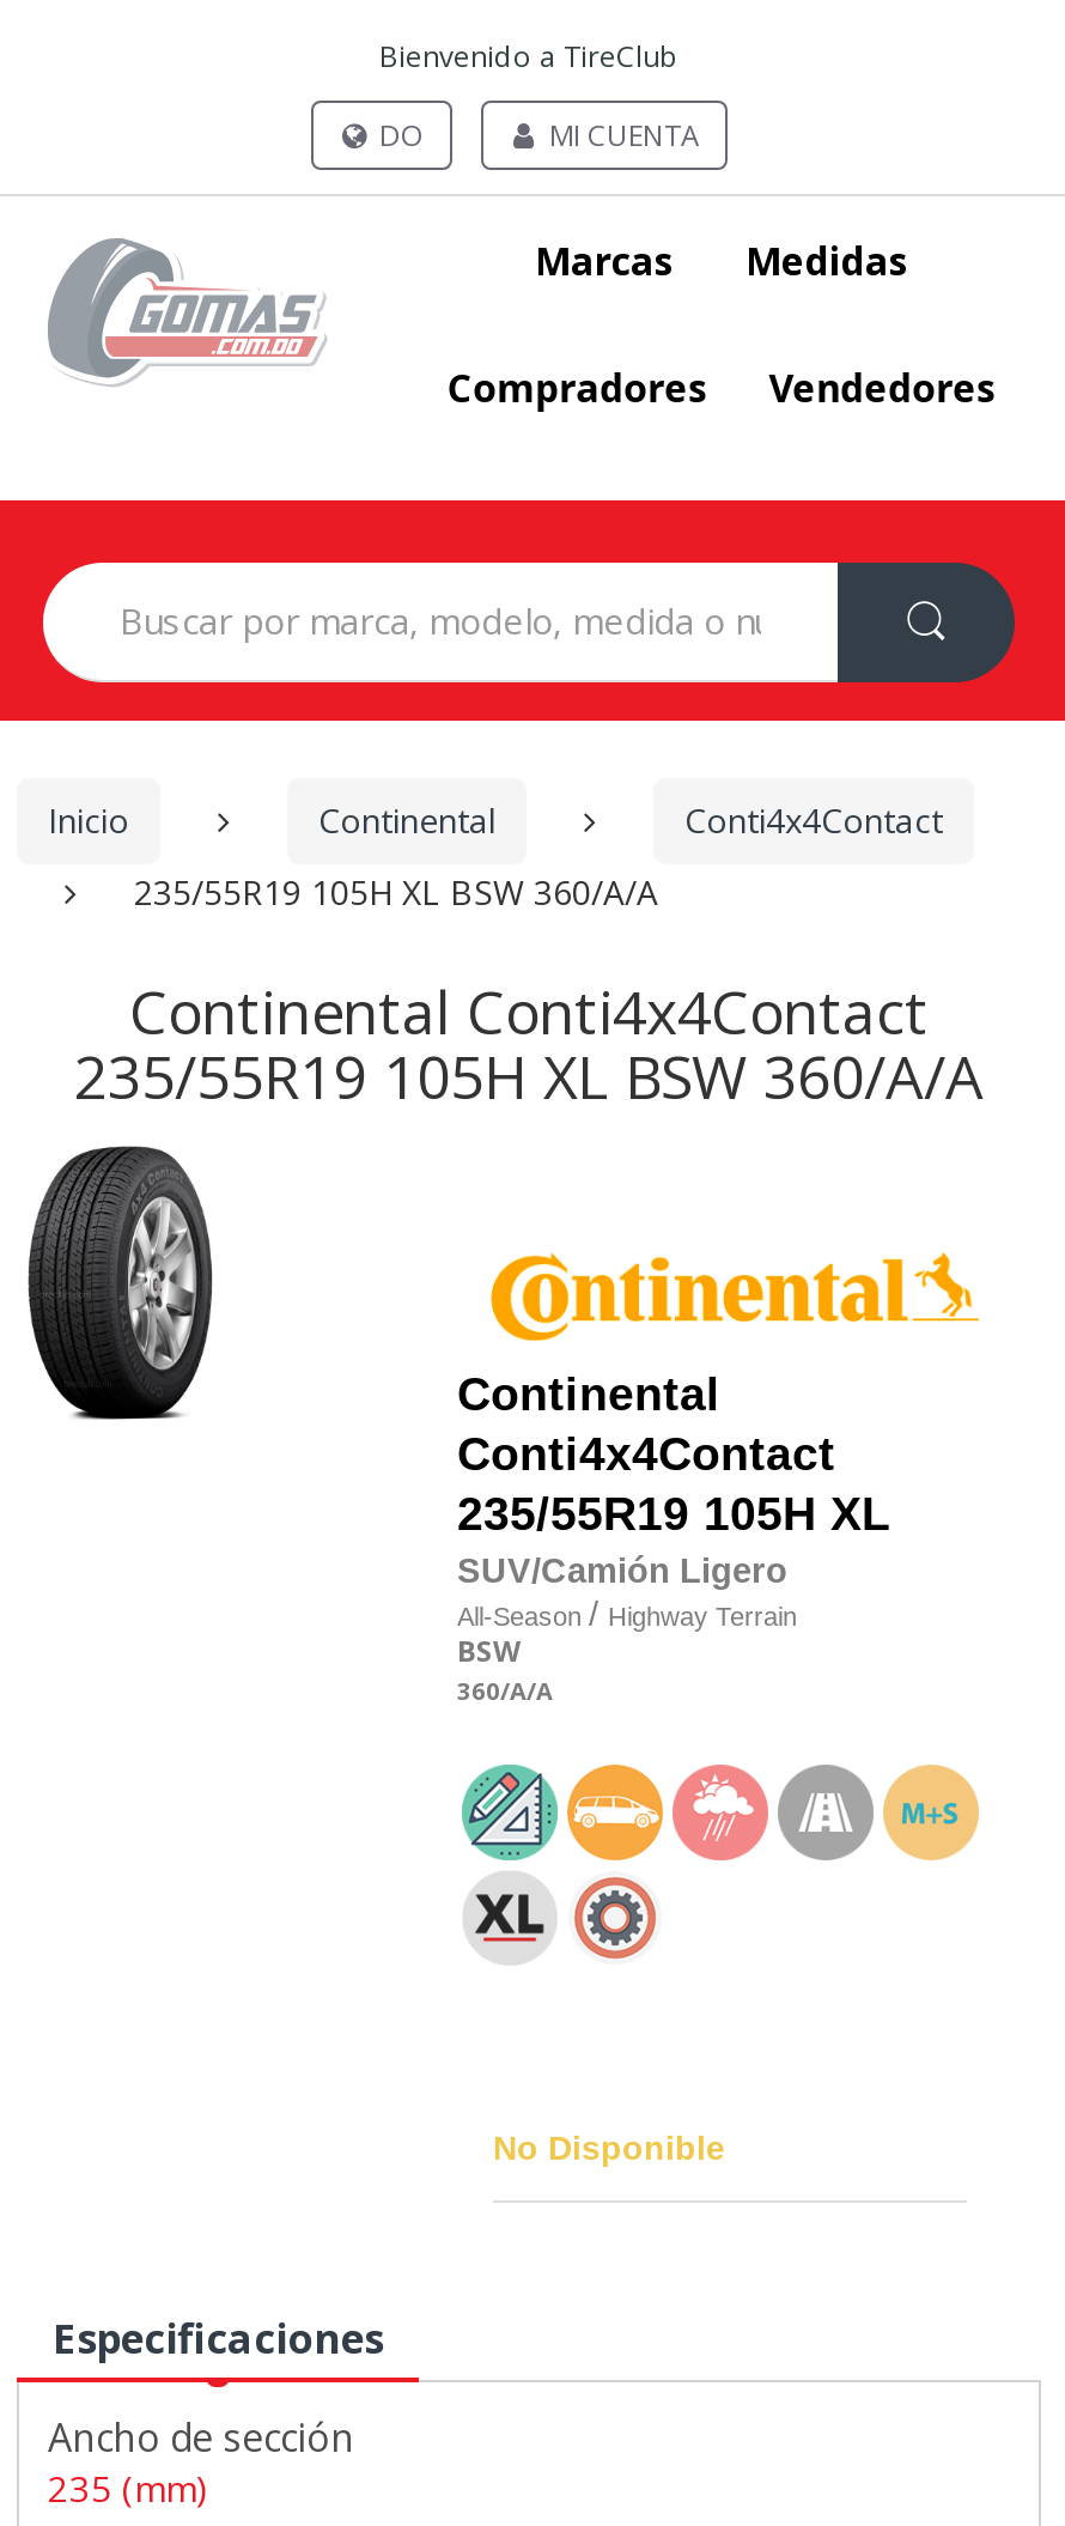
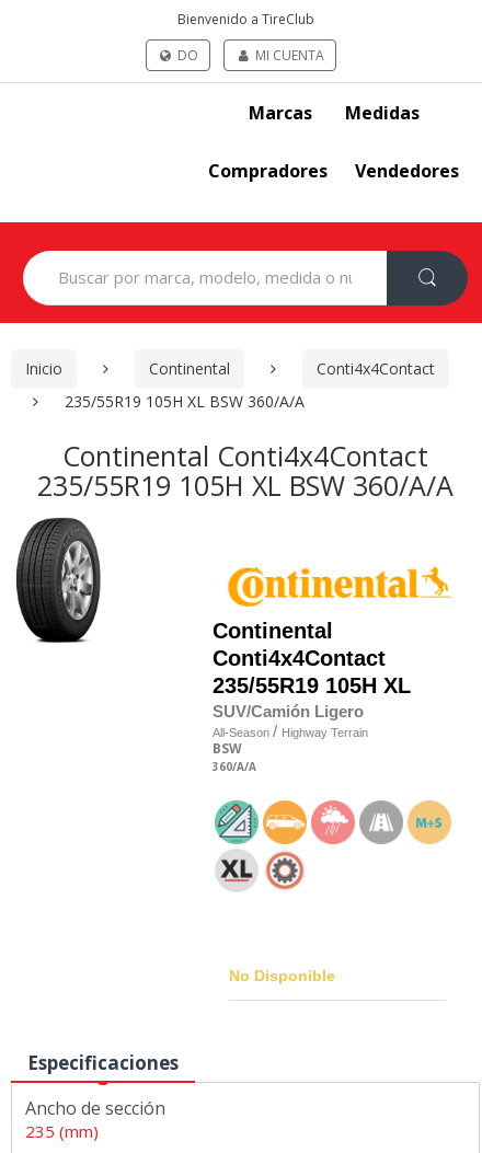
[45,237,325,383] [image] -> none

